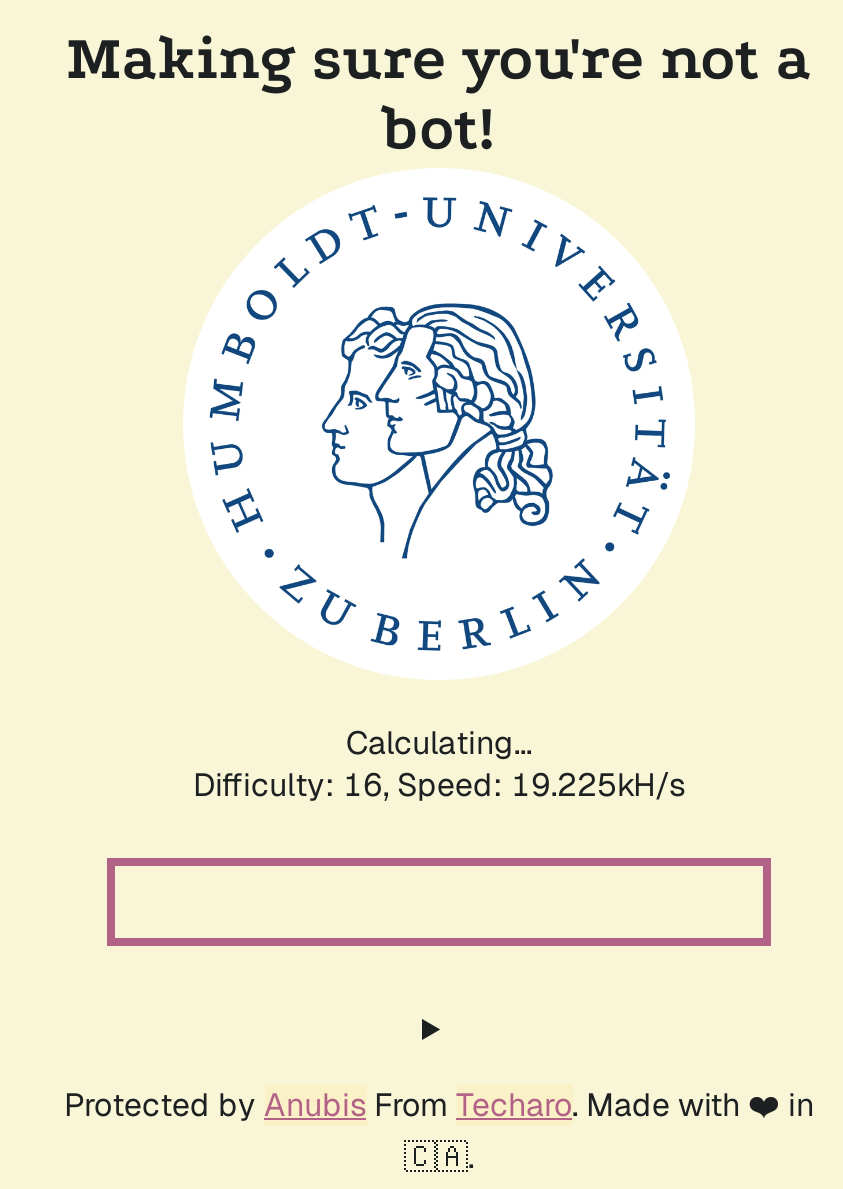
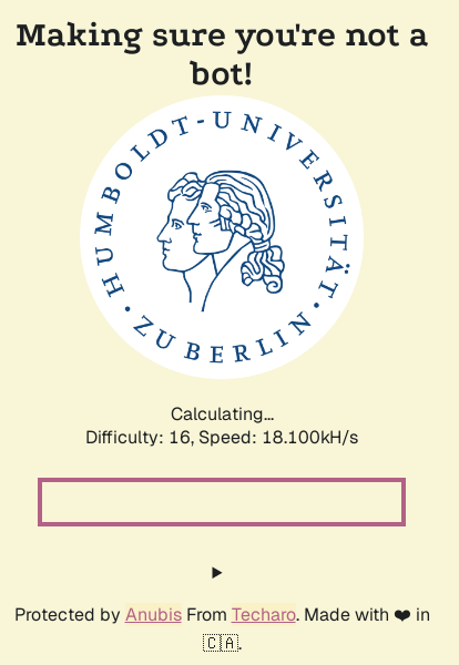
[193,764,685,806] Difficulty: 16, Speed: 19.225kH/s -> [85,426,358,449] Difficulty: 16, Speed: 18.100kH/s

